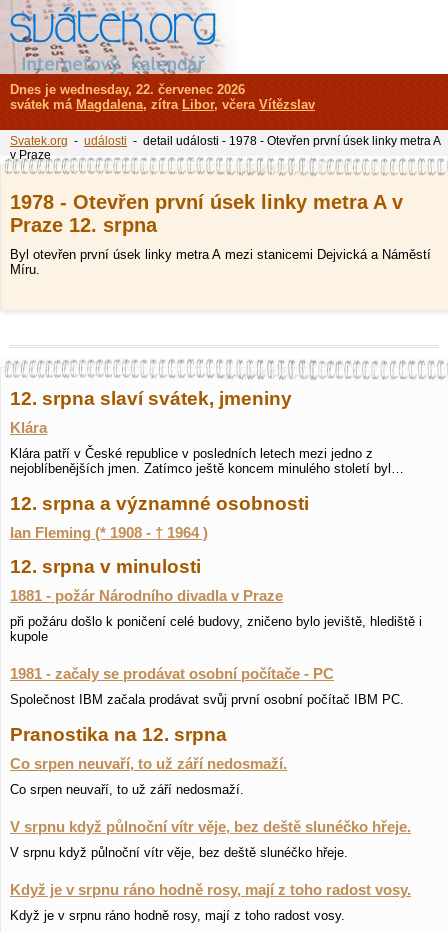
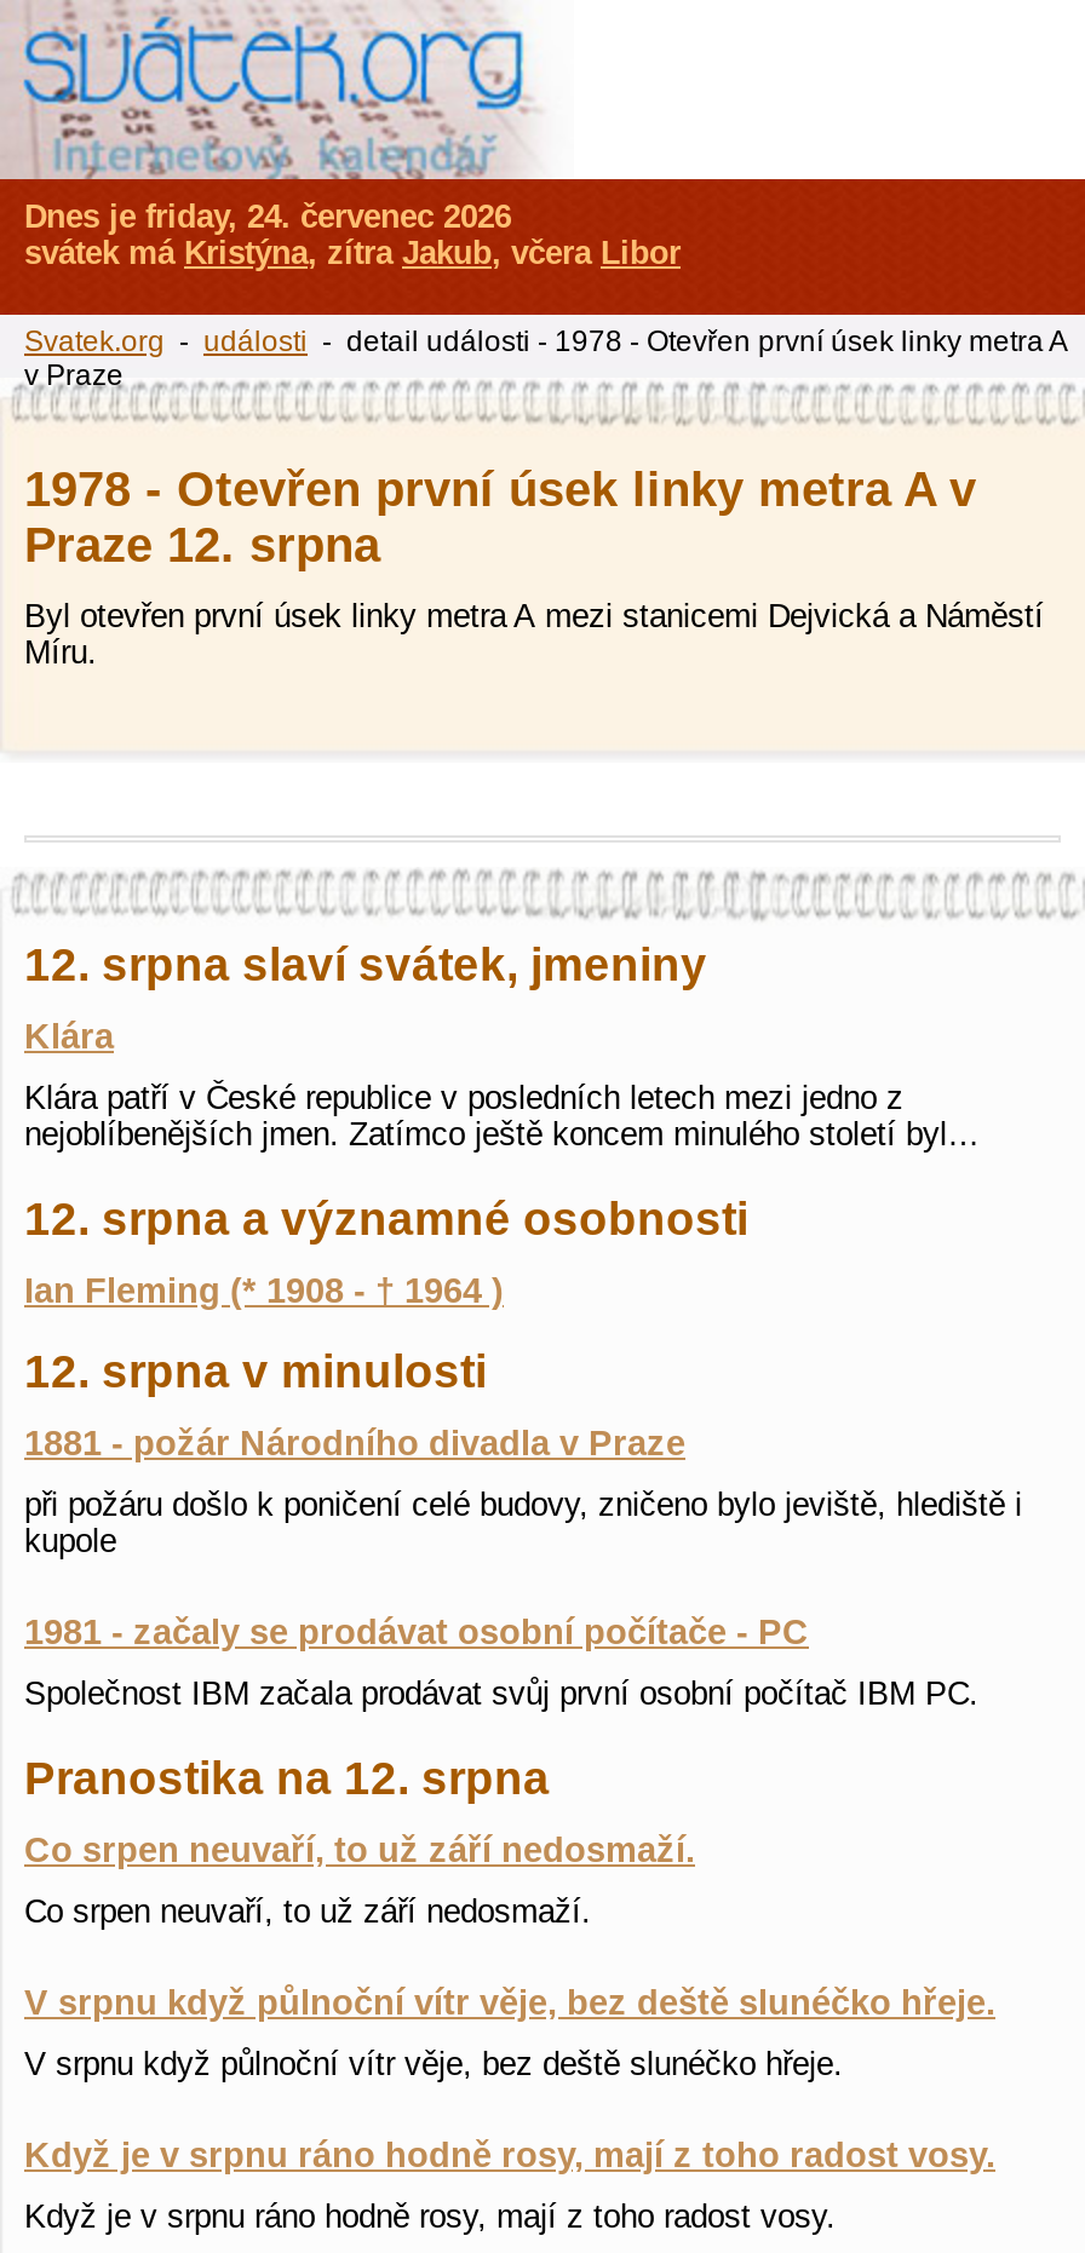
[10,82,245,97] Dnes je wednesday, 22. červenec 2026 -> [24,199,511,235] Dnes je friday, 24. červenec 2026
[10,97,315,112] svátek má Magdalena, zítra Libor, včera Vítězslav -> [24,235,681,271] svátek má Kristýna, zítra Jakub, včera Libor

